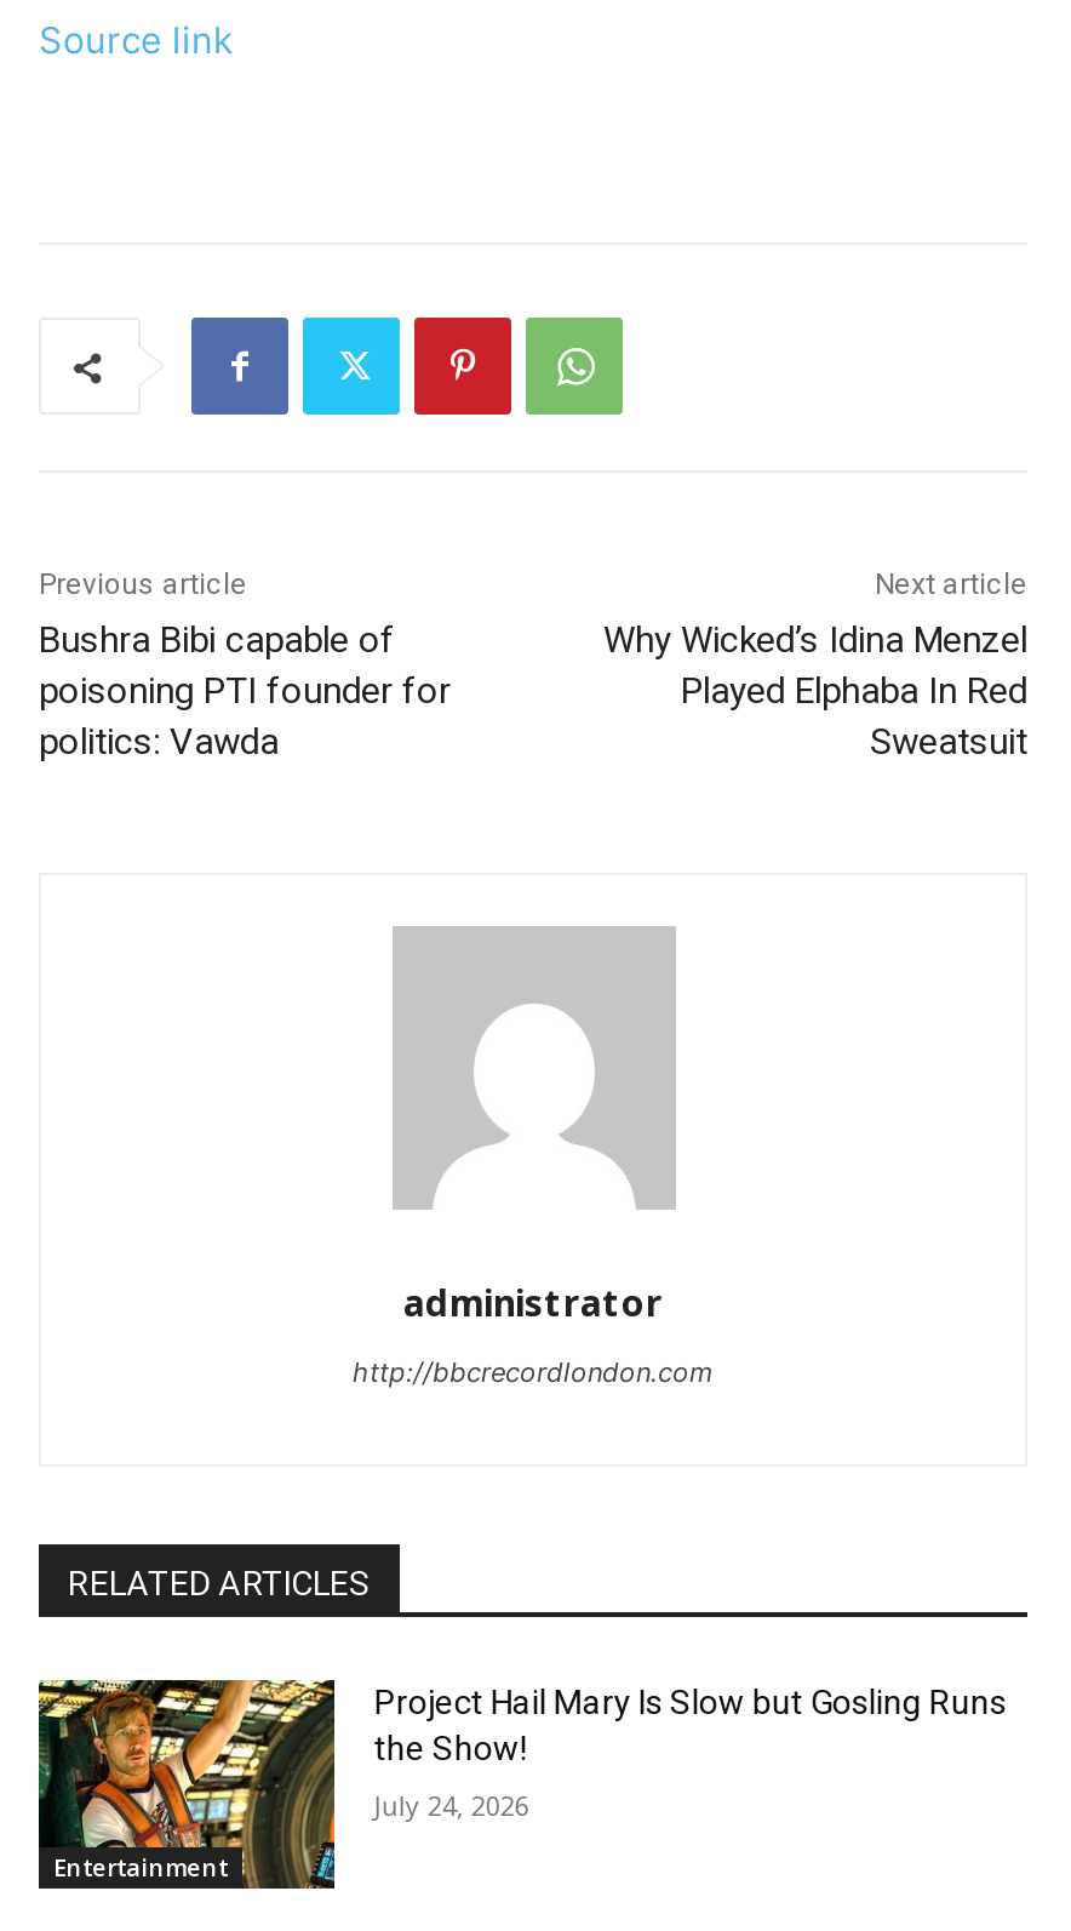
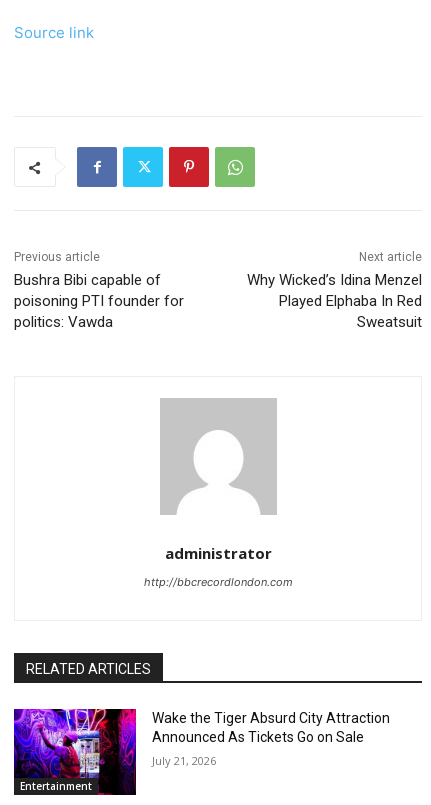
[36,1678,1007,1891] [image] | Project Hail Mary Is Slow but Gosling Runs | the Show! -> [13,708,390,796] [image] | Wake the Tiger Absurd City Attraction | Announced As Tickets Go on Sale
[374,1787,529,1823] July 24, 2026 -> [152,753,216,768] July 21, 2026

